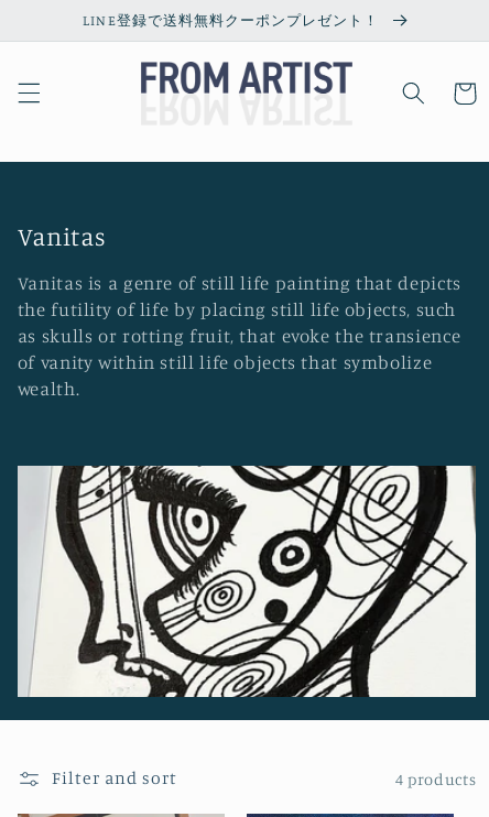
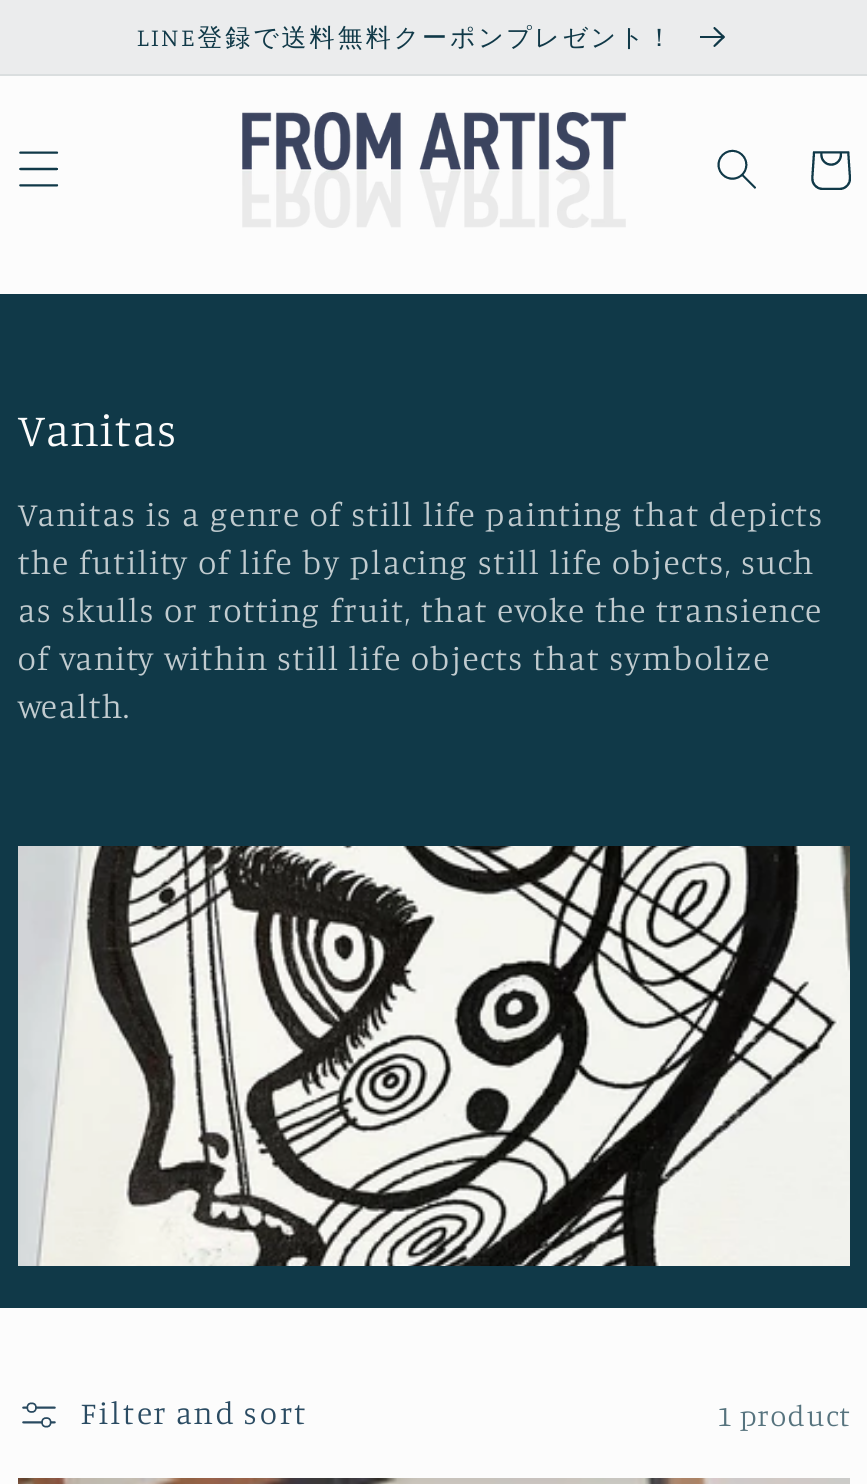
[395,769,476,788] 4 products -> [717,1397,850,1431] 1 product

